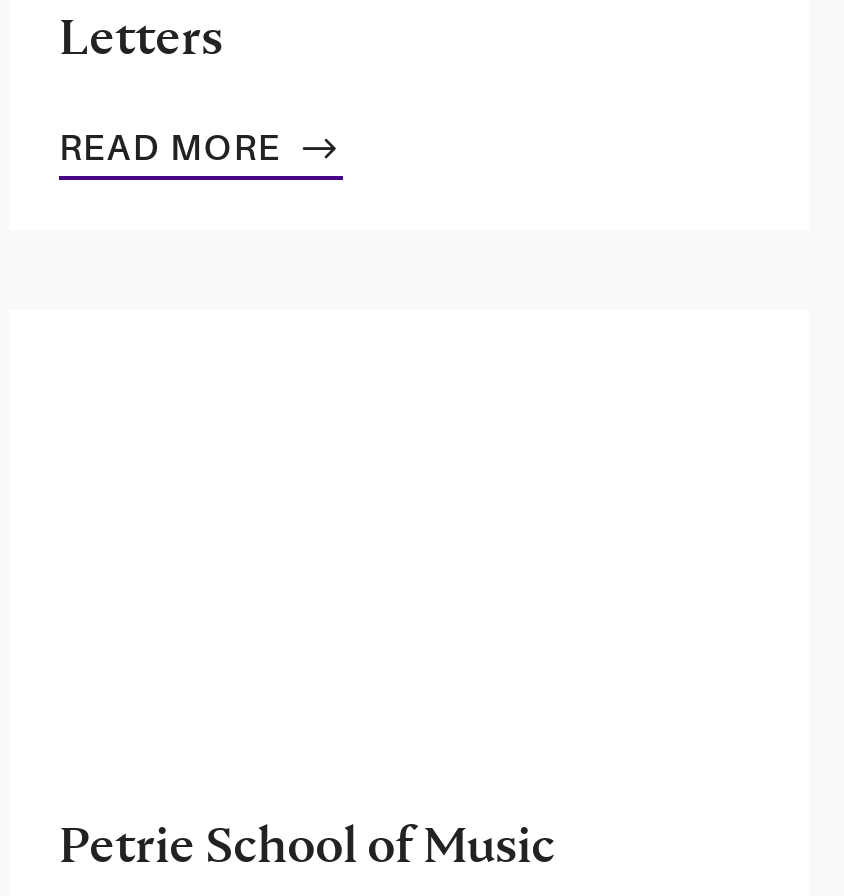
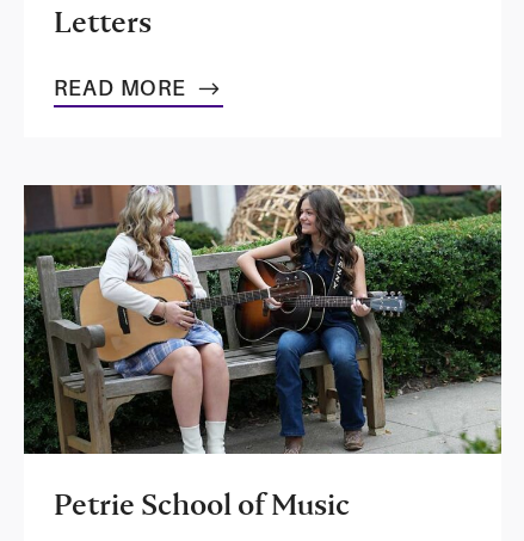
none -> [23,184,503,455] [image]

